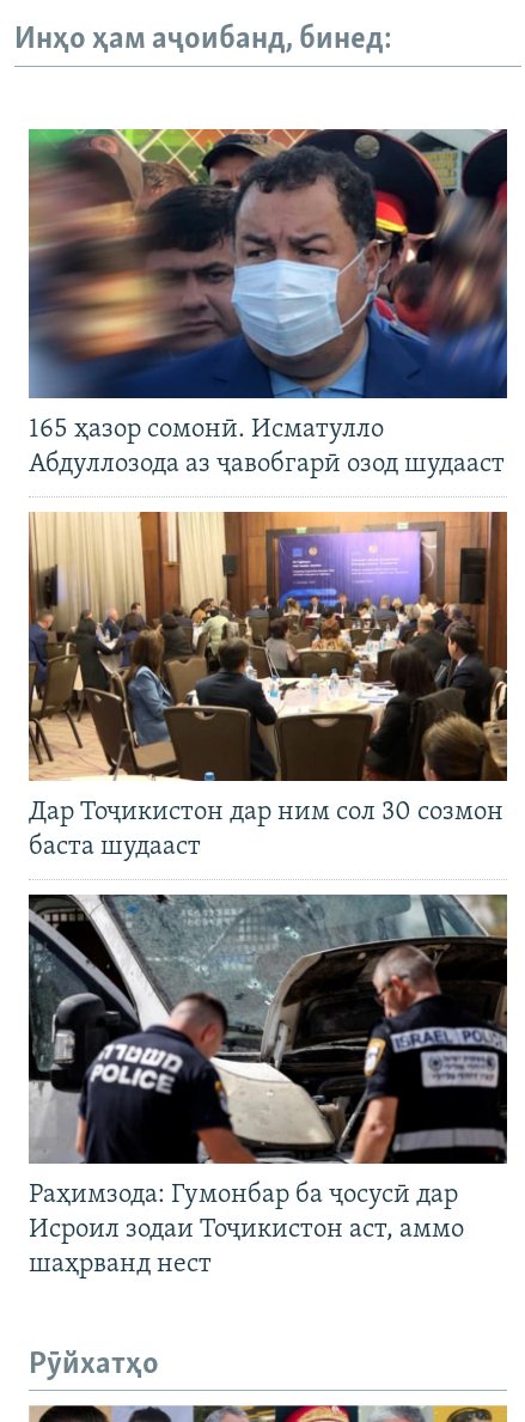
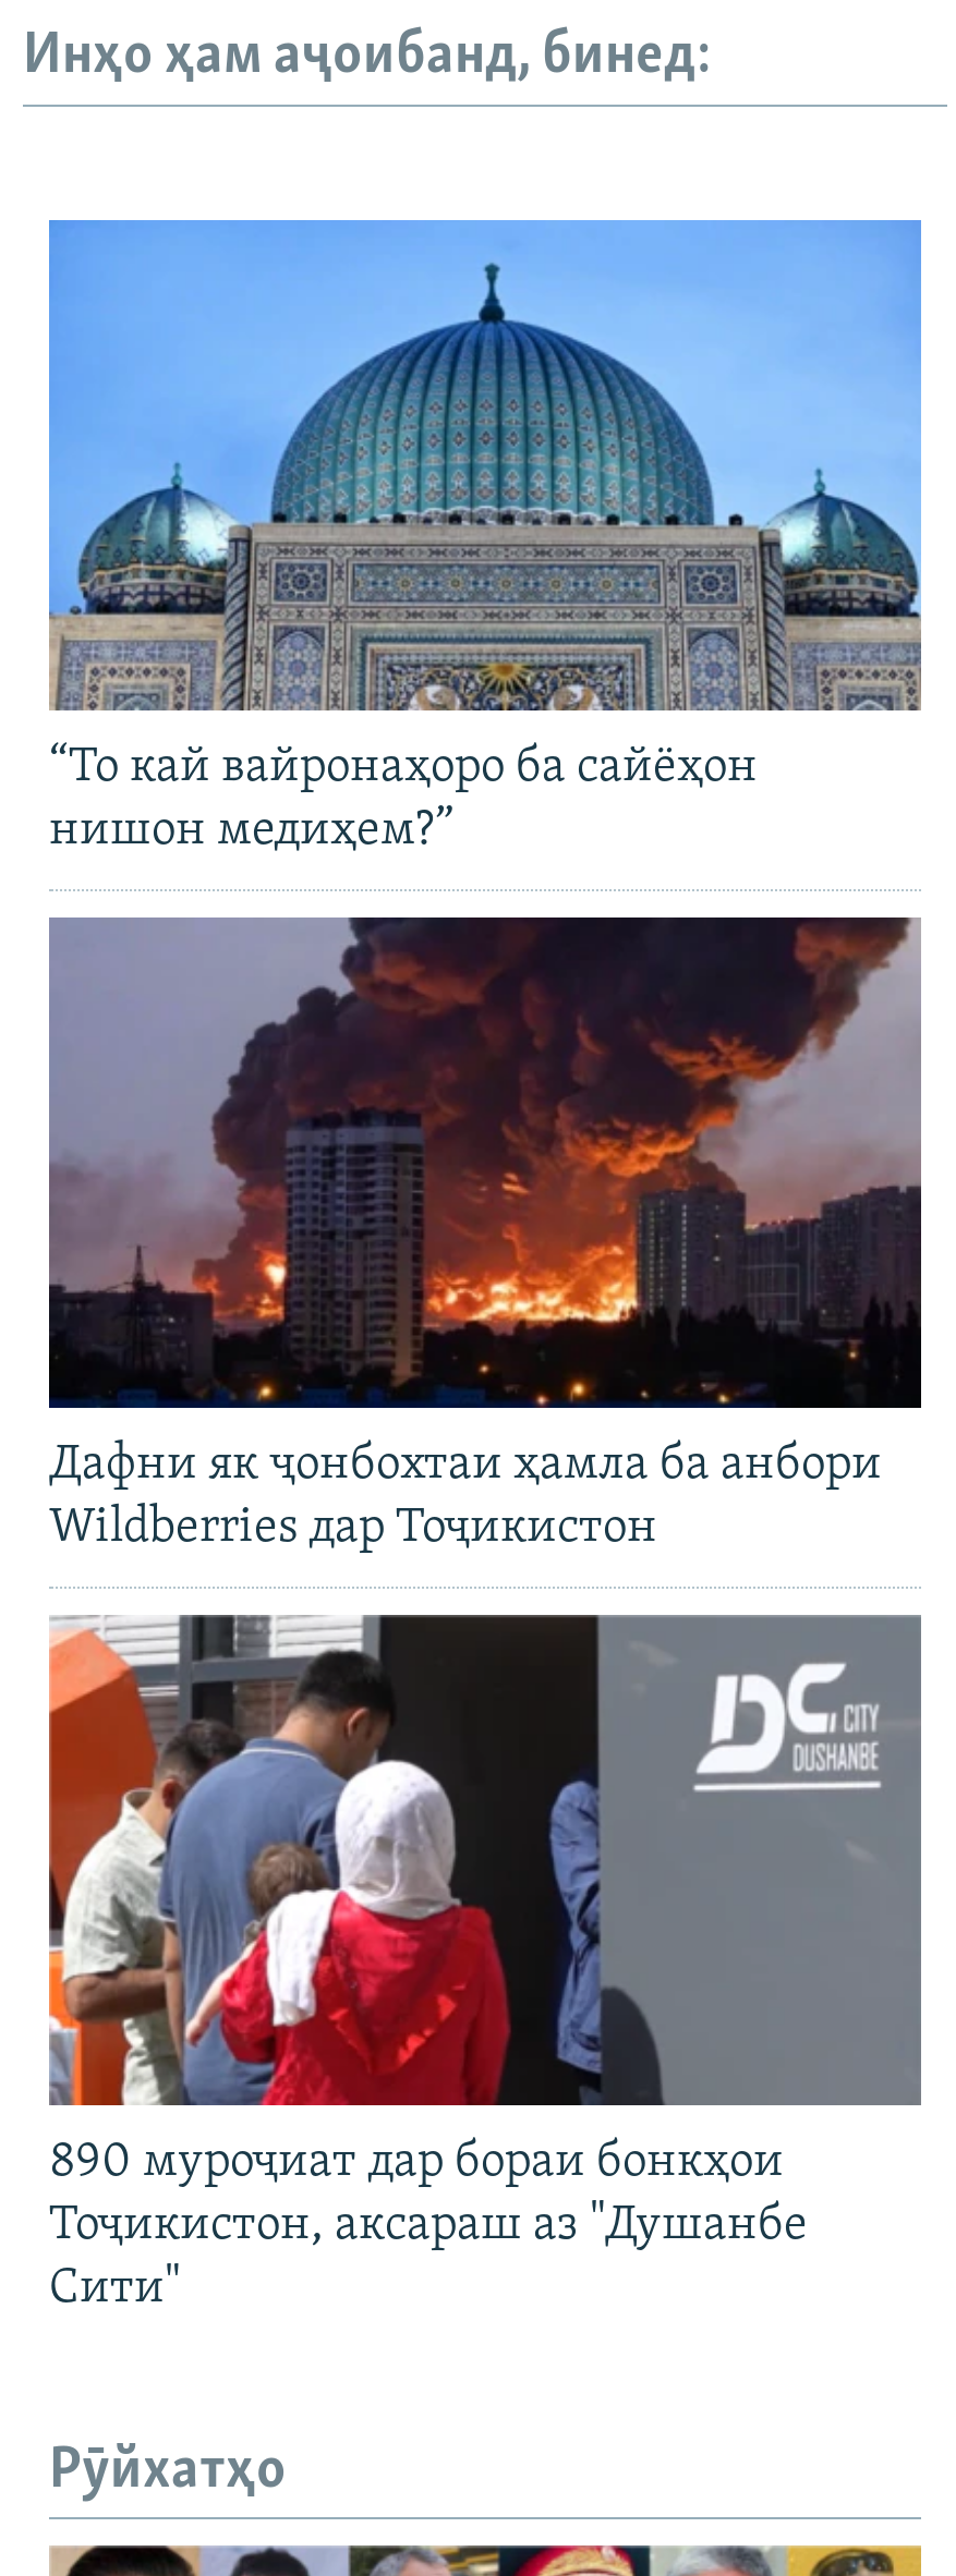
[28,128,508,478] [image] | 165 ҳазор сомонӣ. Исматулло | Абдуллозода аз ҷавобгарӣ озод шудааст -> [47,218,923,856] [image] | “То кай вайронаҳоро ба сайёҳон | нишон медиҳем?”
[28,511,508,861] [image] | Дар Тоҷикистон дар ним сол 30 созмон | баста шудааст -> [47,915,923,1554] [image] | Дафни як ҷонбохтаи ҳамла ба анбори | Wildberries дар Тоҷикистон
[28,893,508,1278] [image] | Раҳимзода: Гумонбар ба ҷосусӣ дар | Исроил зодаи Тоҷикистон аст, аммо | шаҳрванд нест -> [47,1615,921,2314] [image] | 890 муроҷиат дар бораи бонкҳои | Тоҷикистон, аксараш аз "Душанбе | Сити"

